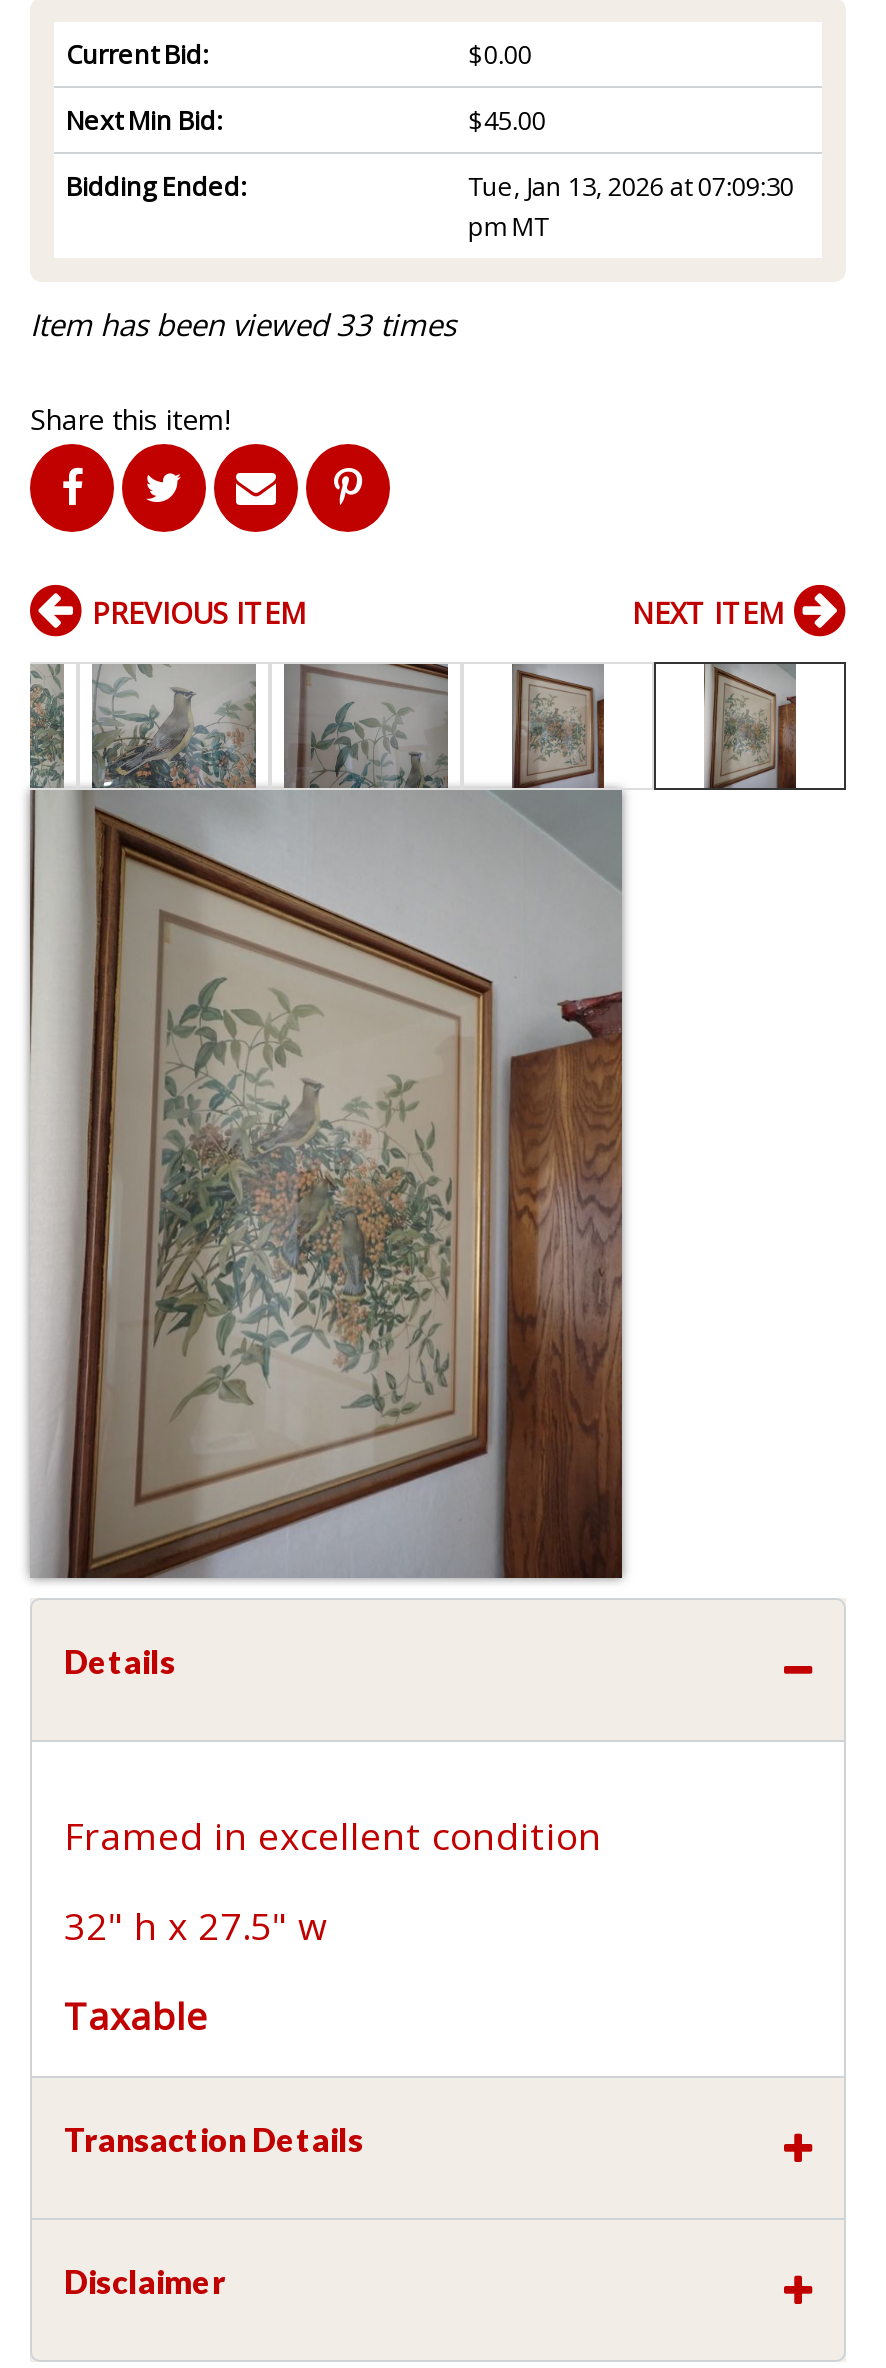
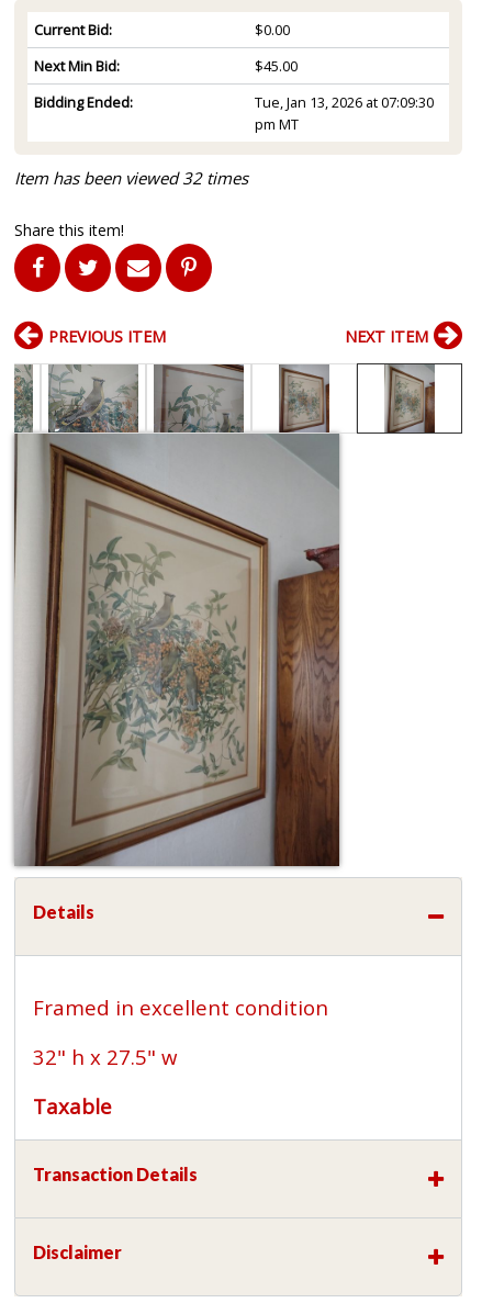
[30,303,456,343] Item has been viewed 33 times -> [14,167,248,188] Item has been viewed 32 times

